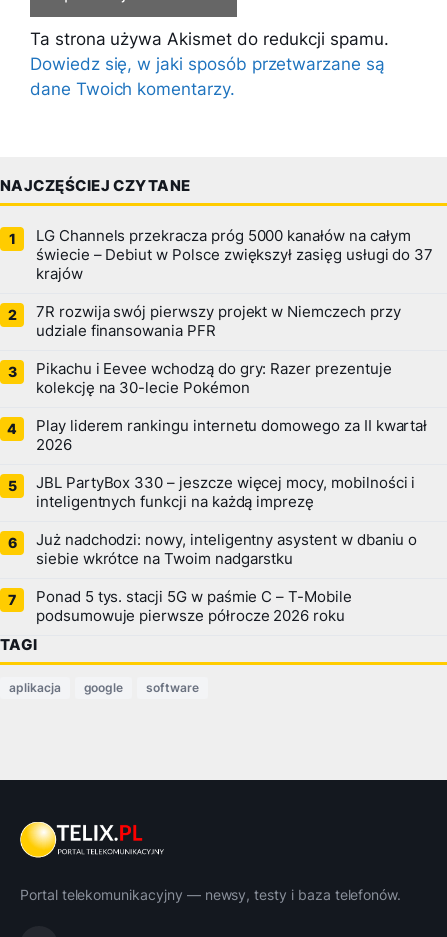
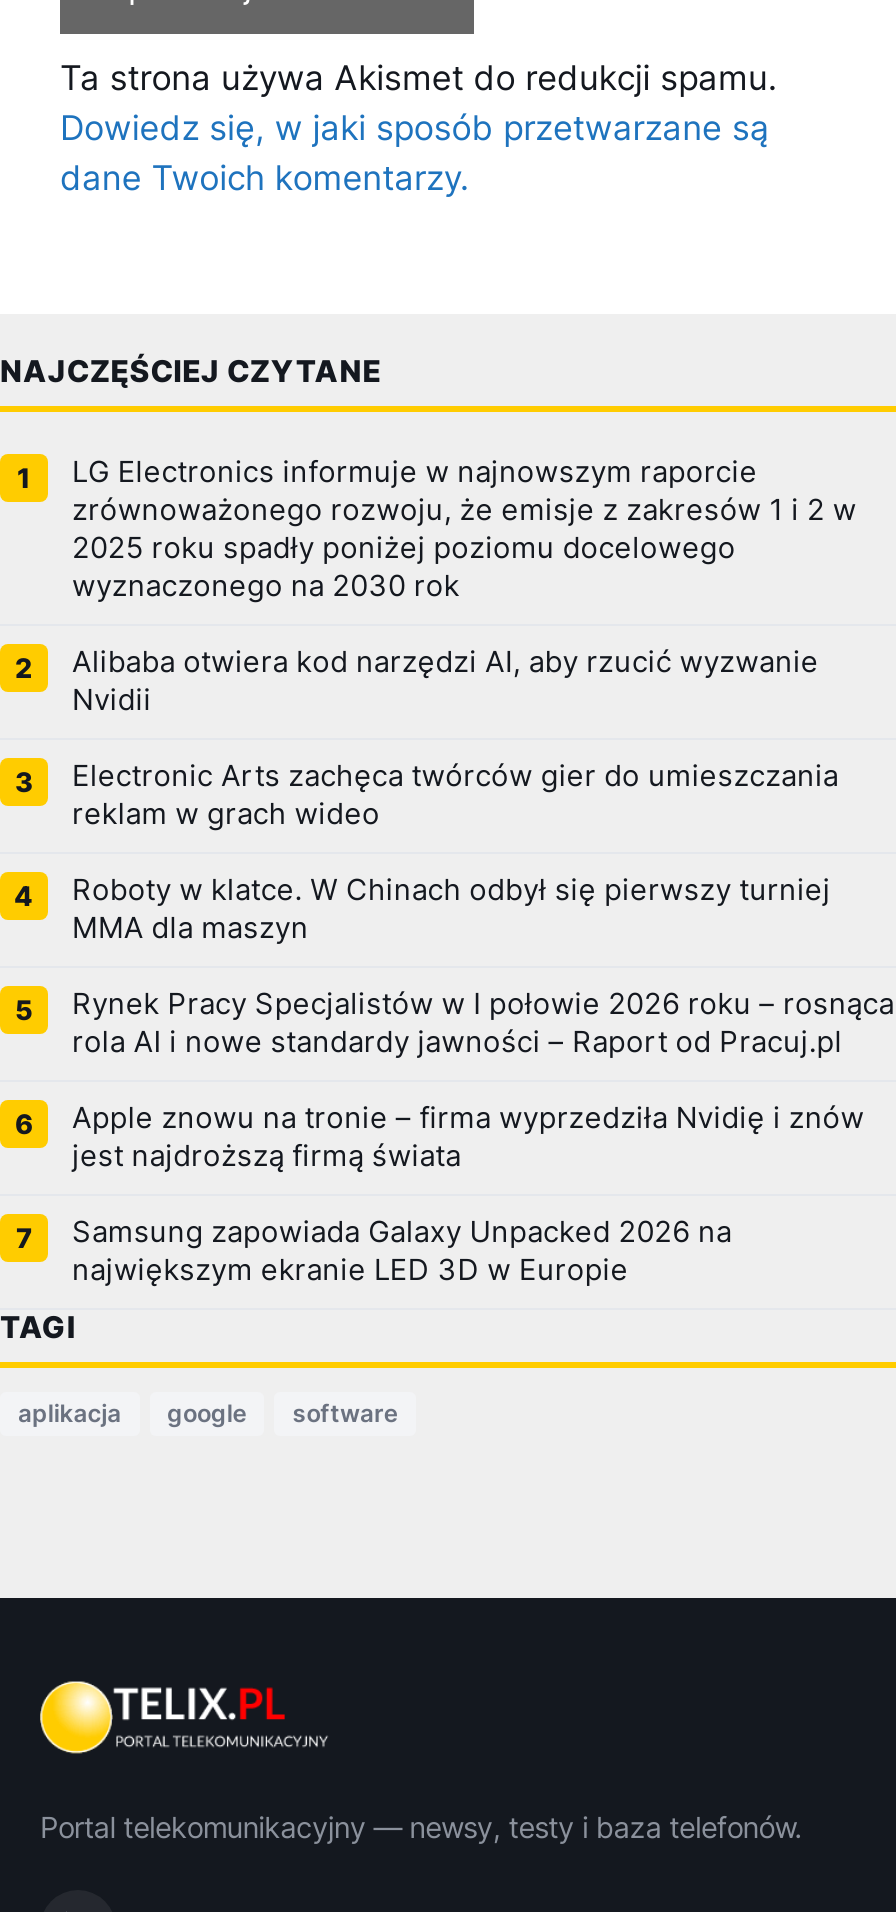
[36,227,433,283] LG Channels przekracza próg 5000 kanałów na całym | świecie – Debiut w Polsce zwiększył zasięg usługi do 37 | krajów -> [72,454,857,604] LG Electronics informuje w najnowszym raporcie | zrównoważonego rozwoju, że emisje z zakresów 1 i 2 w | 2025 roku spadły poniżej poziomu docelowego | wyznaczonego na 2030 rok
[36,303,400,340] 7R rozwija swój pierwszy projekt w Niemczech przy | udziale finansowania PFR -> [72,644,819,718] Alibaba otwiera kod narzędzi AI, aby rzucić wyzwanie | Nvidii
[36,360,392,397] Pikachu i Eevee wchodzą do gry: Razer prezentuje | kolekcję na 30-lecie Pokémon -> [72,758,839,832] Electronic Arts zachęca twórców gier do umieszczania | reklam w grach wideo
[36,417,427,454] Play liderem rankingu internetu domowego za II kwartał | 2026 -> [72,872,831,946] Roboty w klatce. W Chinach odbył się pierwszy turniej | MMA dla maszyn
[36,474,415,511] JBL PartyBox 330 – jeszcze więcej mocy, mobilności i | inteligentnych funkcji na każdą imprezę -> [72,986,894,1060] Rynek Pracy Specjalistów w I połowie 2026 roku – rosnąca | rola AI i nowe standardy jawności – Raport od Pracuj.pl
[36,531,417,568] Już nadchodzi: nowy, inteligentny asystent w dbaniu o | siebie wkrótce na Twoim nadgarstku -> [72,1100,864,1174] Apple znowu na tronie – firma wyprzedziła Nvidię i znów | jest najdroższą firmą świata
[36,588,352,625] Ponad 5 tys. stacji 5G w paśmie C – T-Mobile | podsumowuje pierwsze półrocze 2026 roku -> [72,1214,732,1288] Samsung zapowiada Galaxy Unpacked 2026 na | największym ekranie LED 3D w Europie

